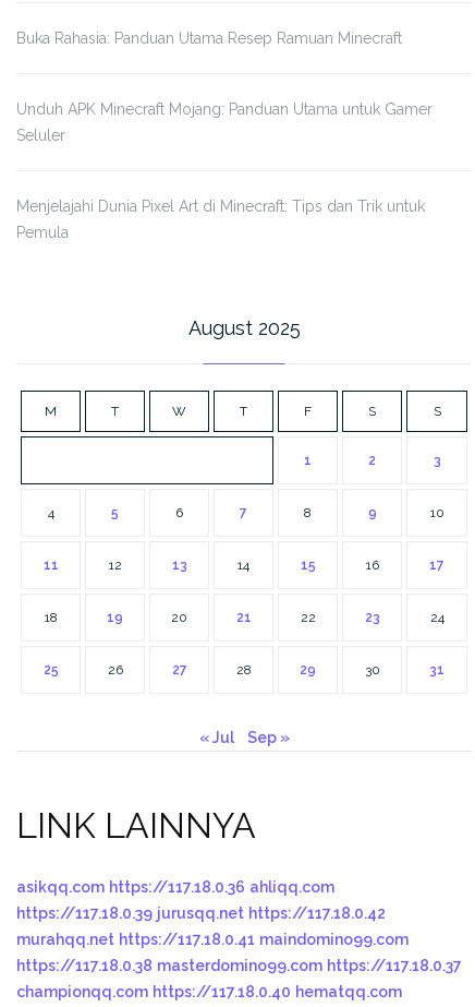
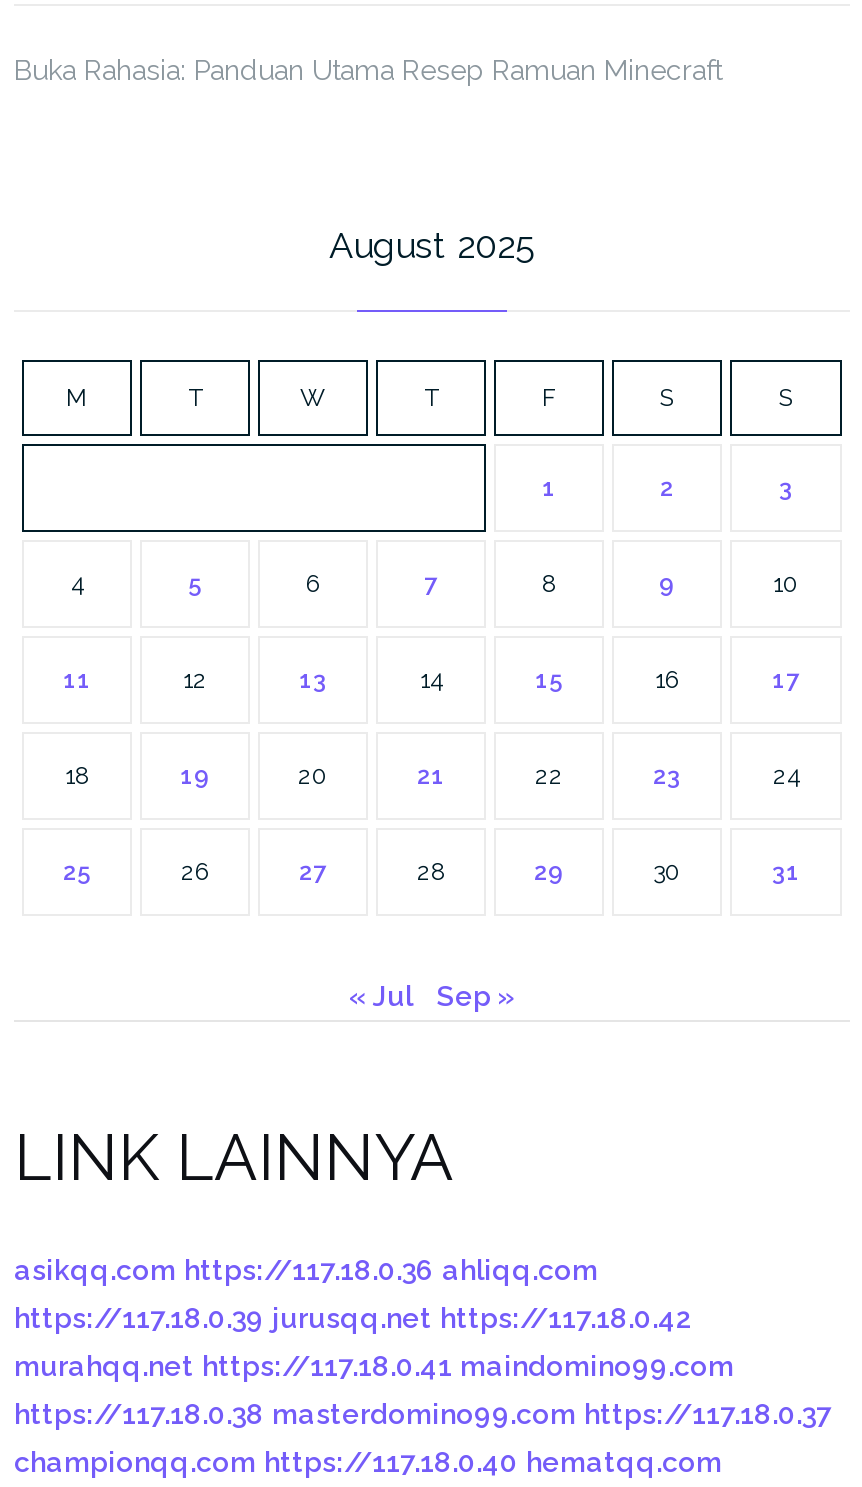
[16,101,433,144] Unduh APK Minecraft Mojang: Panduan Utama untuk Gamer | Seluler -> none
[16,198,425,241] Menjelajahi Dunia Pixel Art di Minecraft: Tips dan Trik untuk | Pemula -> none

